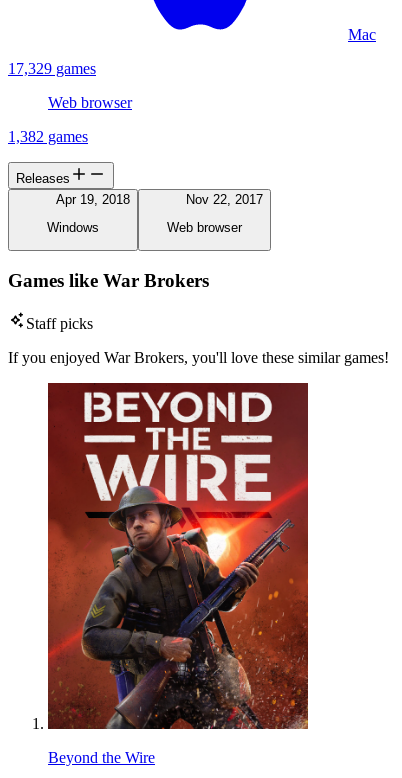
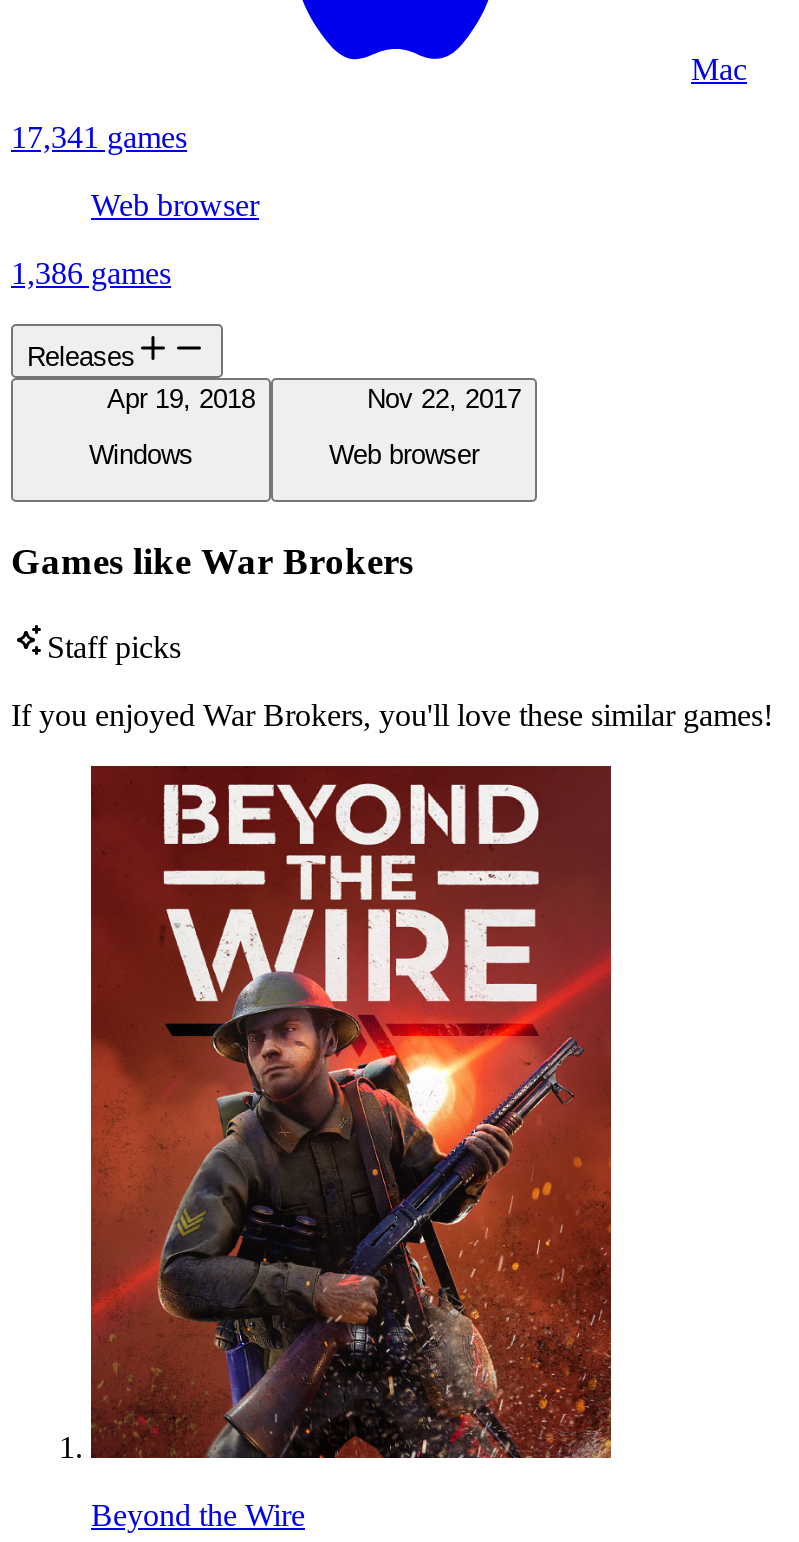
[8,60,96,77] 17,329 games -> [11,120,187,154] 17,341 games
[8,128,88,145] 1,382 games -> [11,256,171,290] 1,386 games

